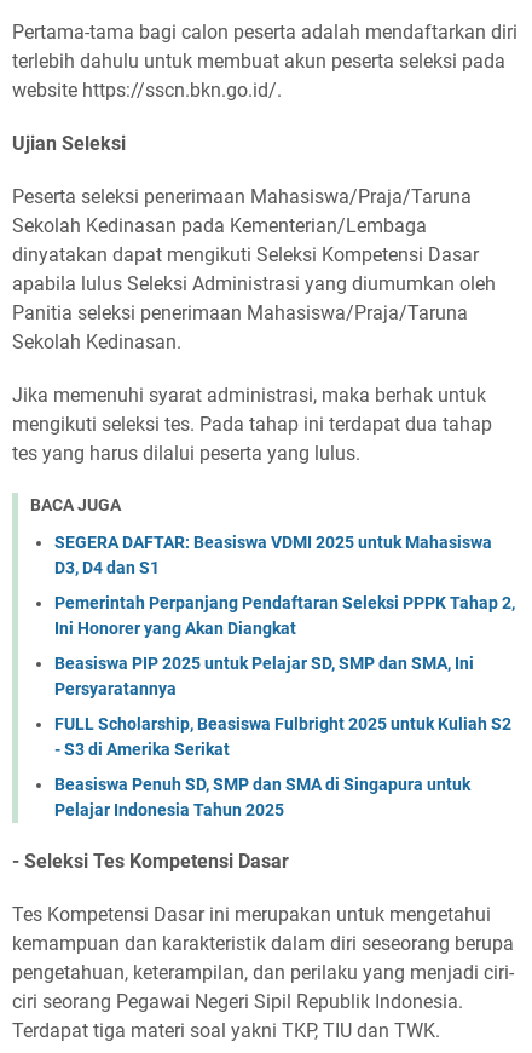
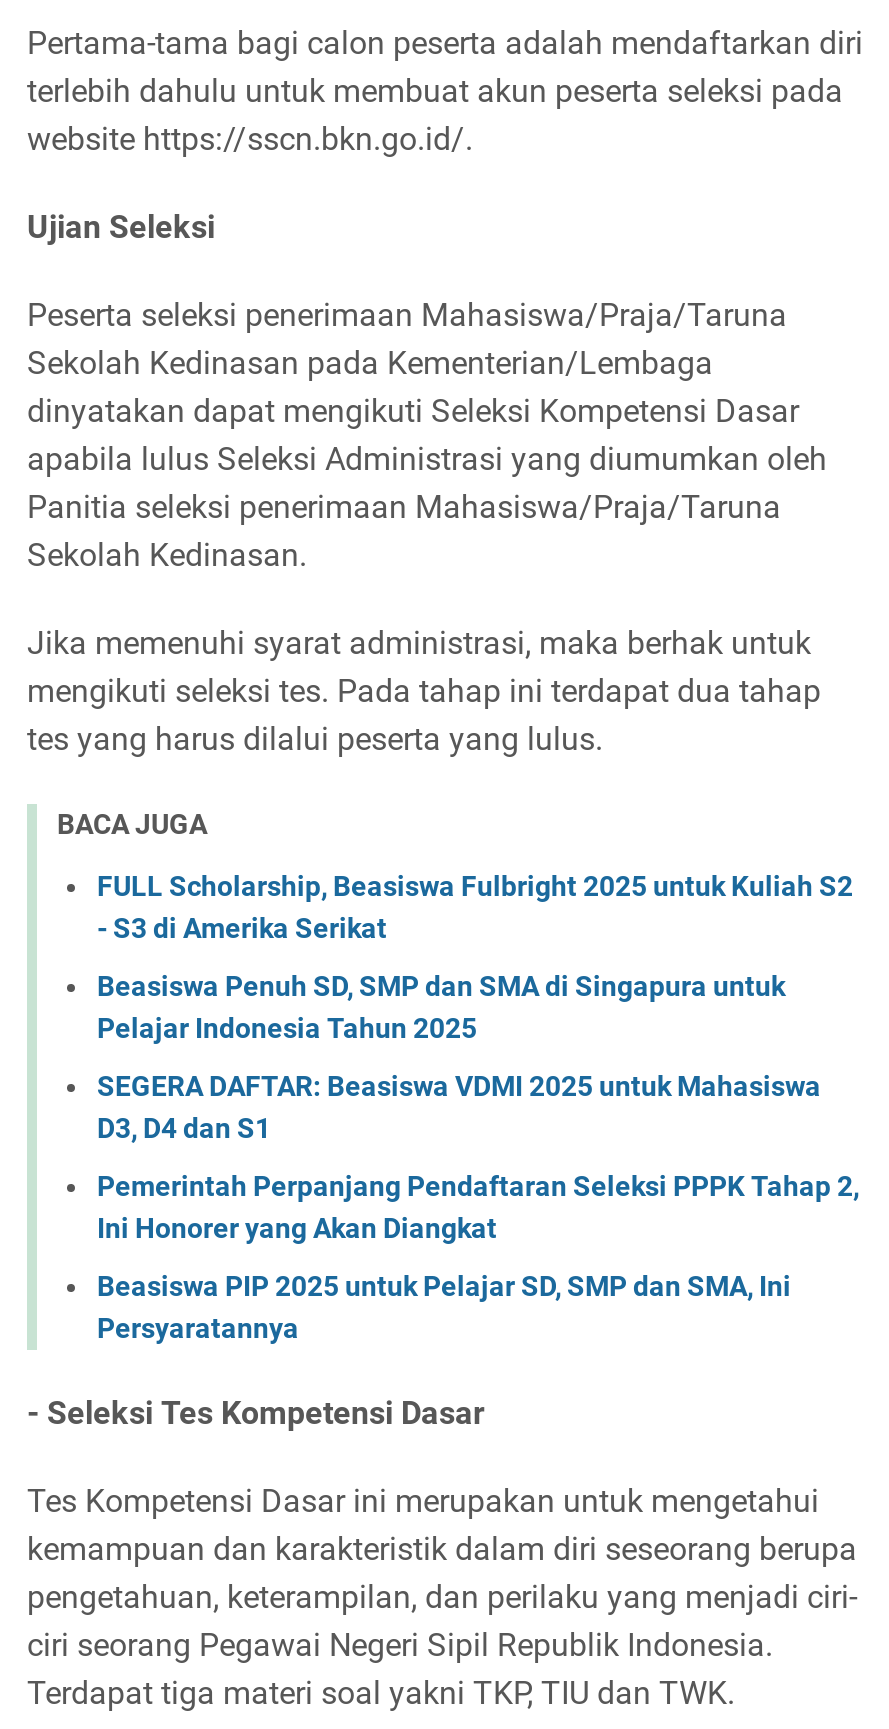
moved [54,532,515,698] -> [97,1069,859,1343]: SEGERA DAFTAR: Beasiswa VDMI 2025 untuk Mahasiswa | D3, D4 dan S1 | Pemerintah Perpanjang Pendaftaran Seleksi PPPK Tahap 2, | Ini Honorer yang Akan Diangkat | Beasiswa PIP 2025 untuk Pelajar SD, SMP dan SMA, Ini | Persyaratannya
moved [54,714,511,819] -> [97,869,853,1043]: FULL Scholarship, Beasiswa Fulbright 2025 untuk Kuliah S2 | - S3 di Amerika Serikat | Beasiswa Penuh SD, SMP dan SMA di Singapura untuk | Pelajar Indonesia Tahun 2025

